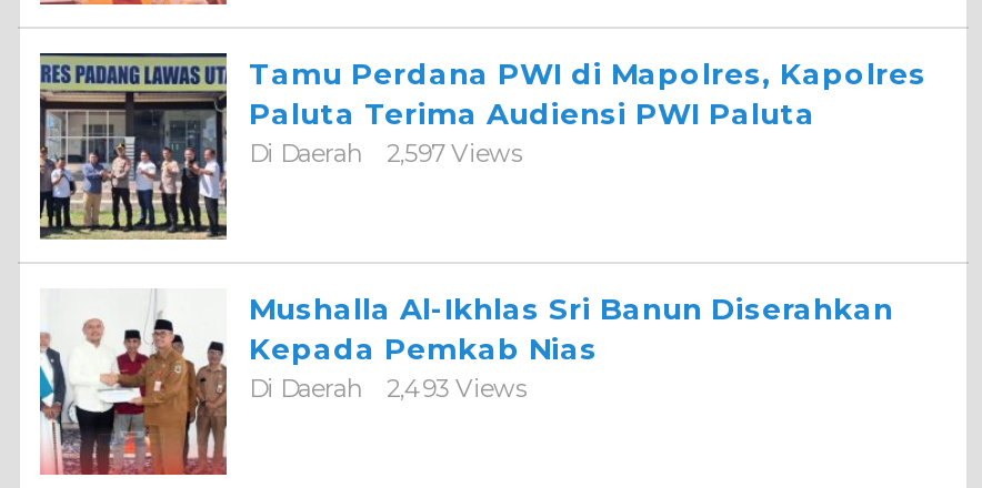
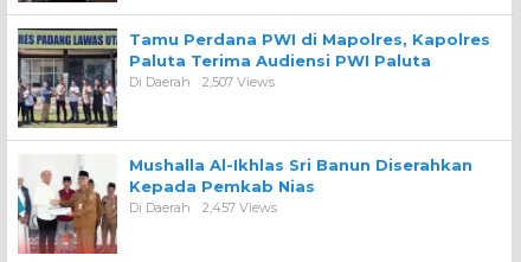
[249,138,522,169] Di Daerah 2,597 Views -> [129,74,275,90] Di Daerah 2,507 Views
[249,373,527,404] Di Daerah 2,493 Views -> [129,199,277,216] Di Daerah 2,457 Views

